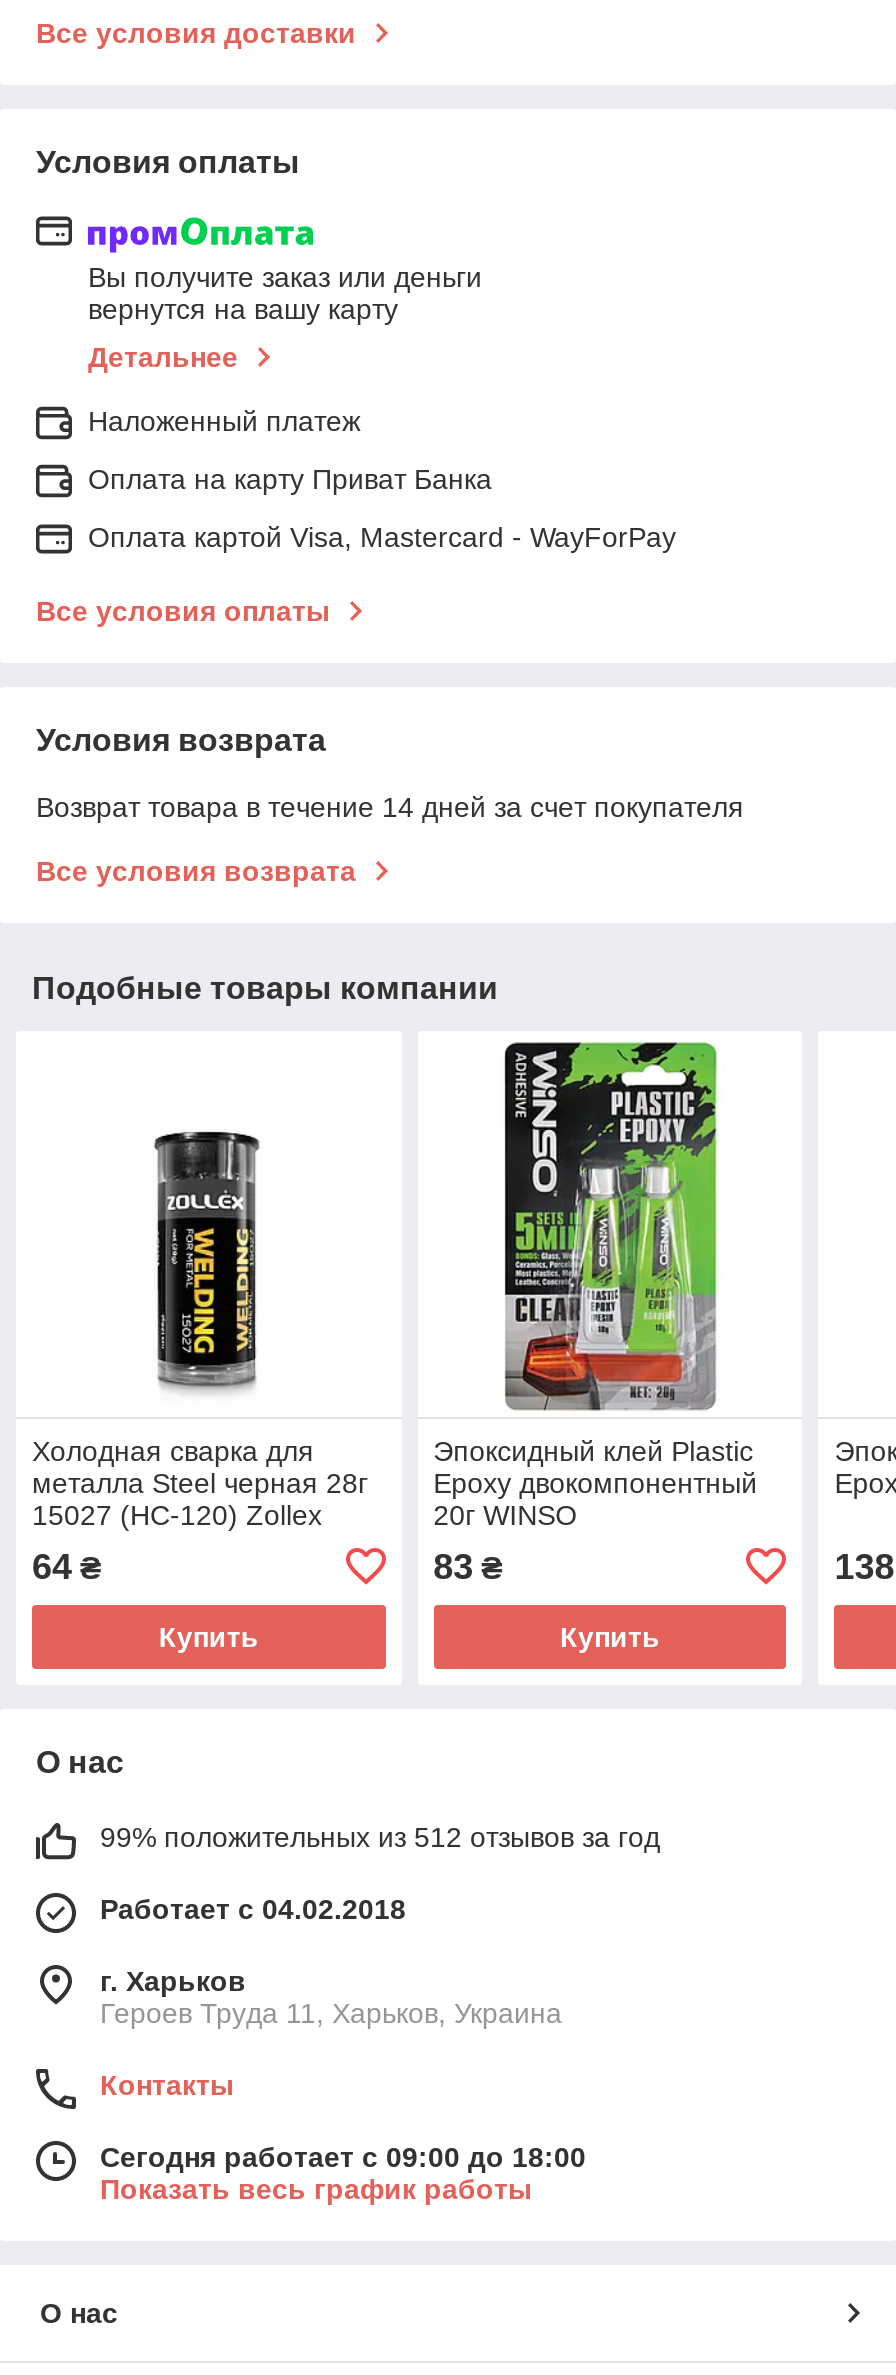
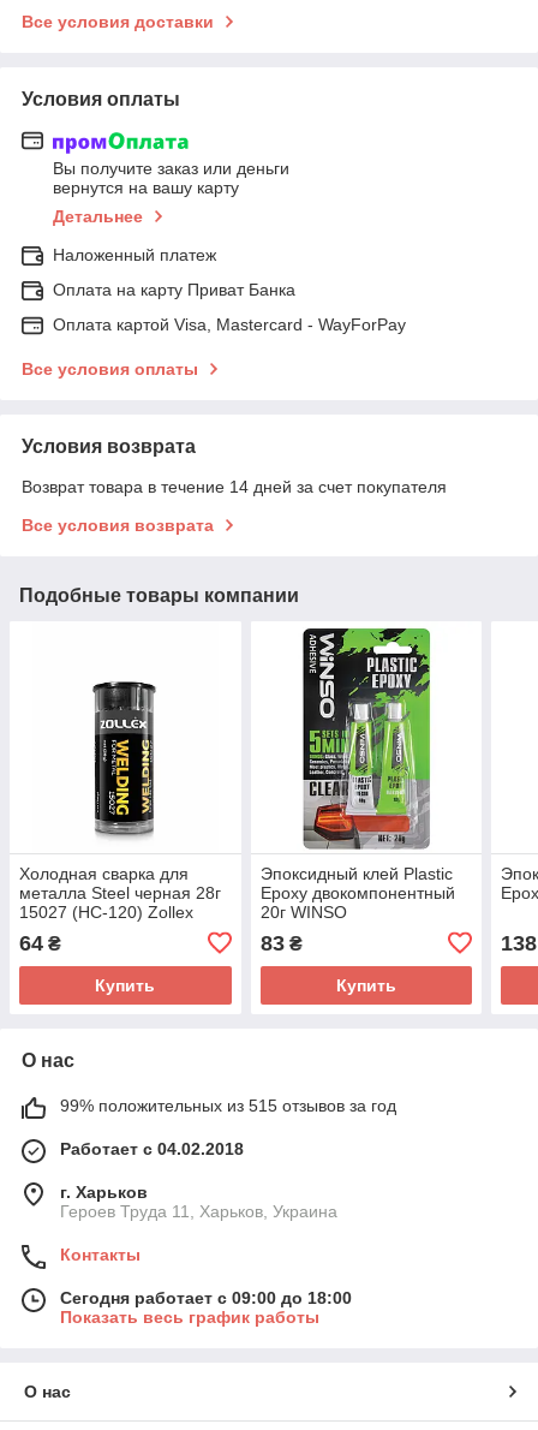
[100,1821,660,1853] 99% положительных из 512 отзывов за год -> [60,1096,396,1115] 99% положительных из 515 отзывов за год

